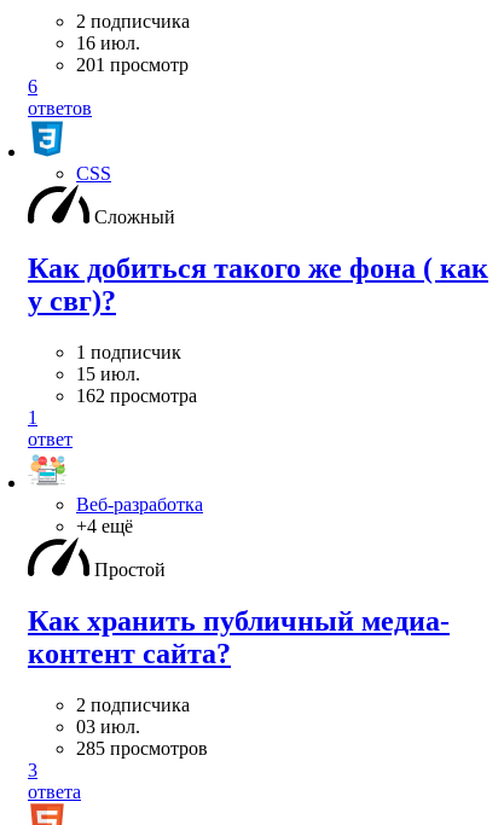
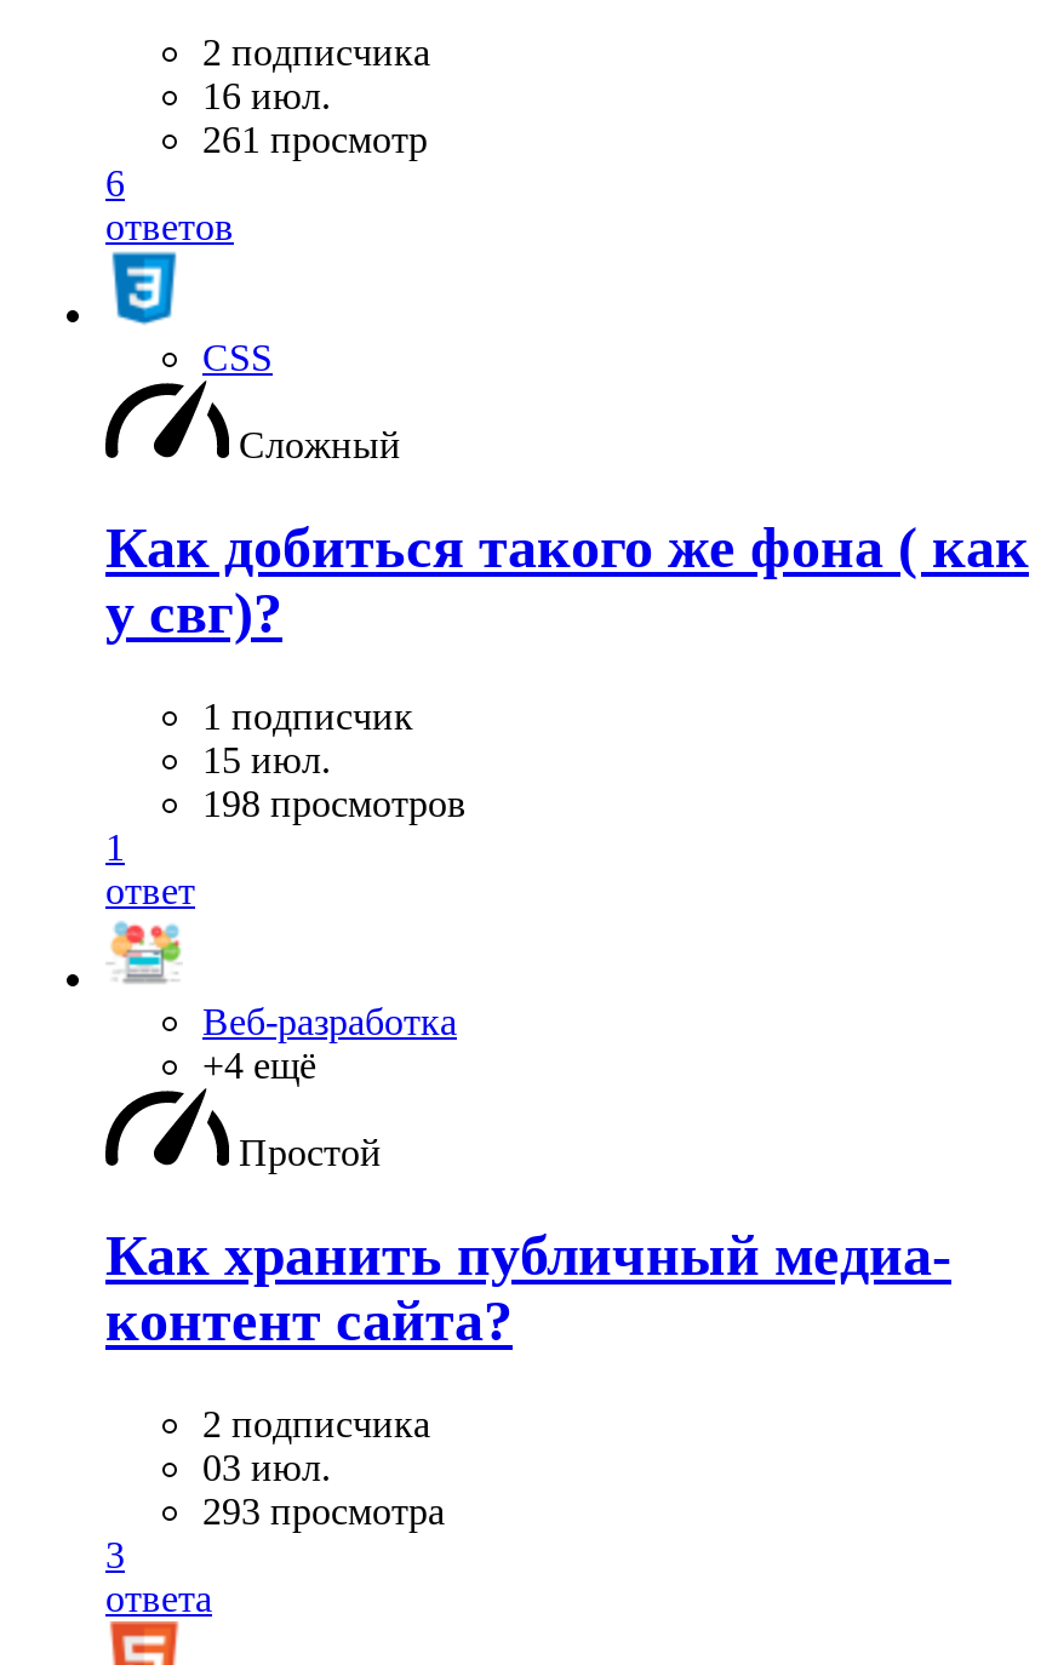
[76,55,189,75] 201 просмотр -> [202,119,428,160] 261 просмотр
[76,385,197,406] 162 просмотра -> [202,783,467,824] 198 просмотров
[76,738,208,758] 285 просмотров -> [202,1490,445,1531] 293 просмотра

